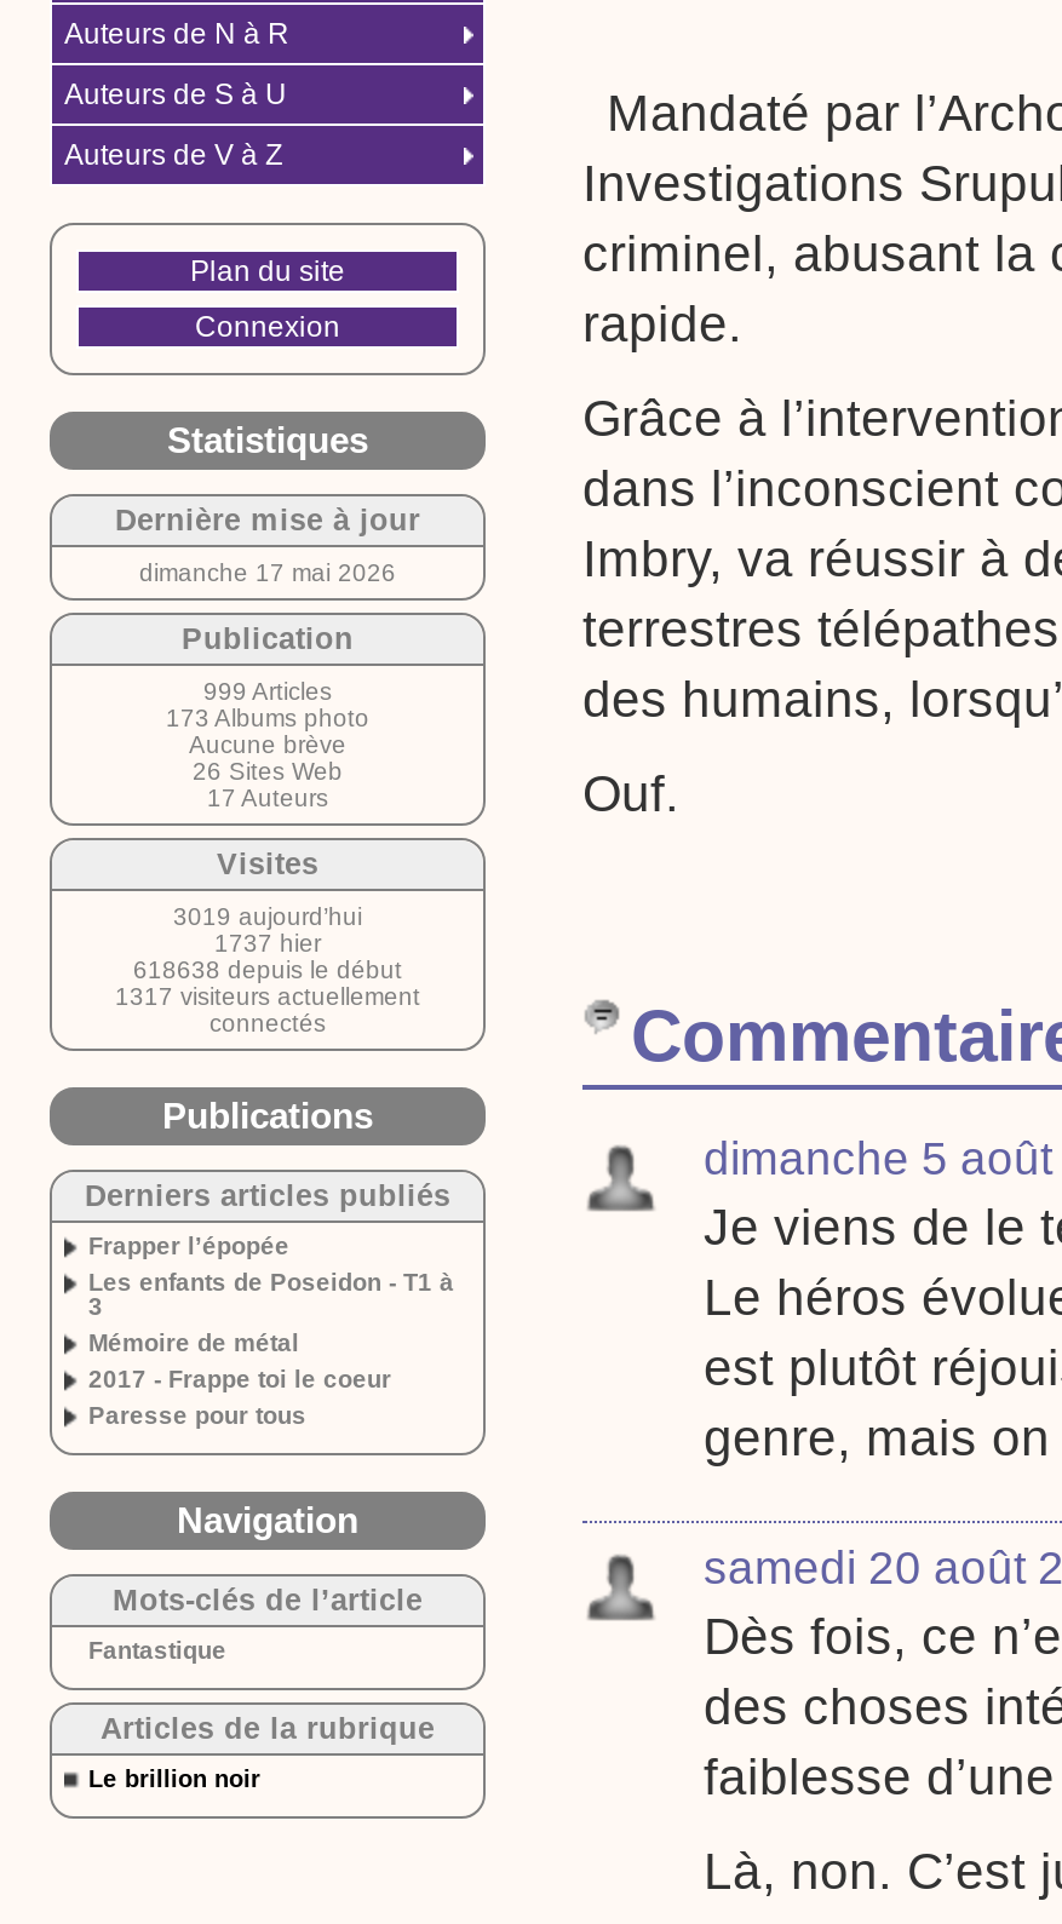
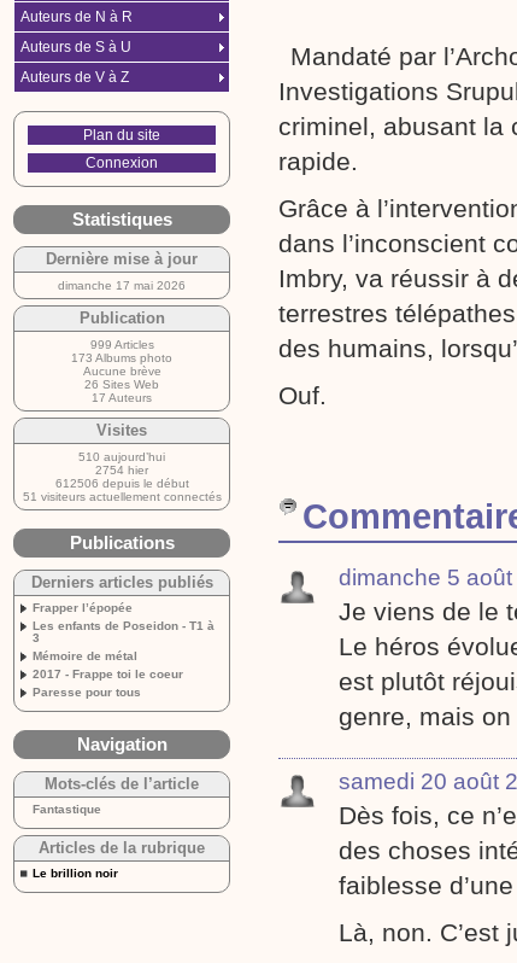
[115,903,420,1036] 3019 aujourd’hui | 1737 hier | 618638 depuis le début | 1317 visiteurs actuellement | connectés -> [22,450,221,503] 510 aujourd’hui | 2754 hier | 612506 depuis le début | 51 visiteurs actuellement connectés

